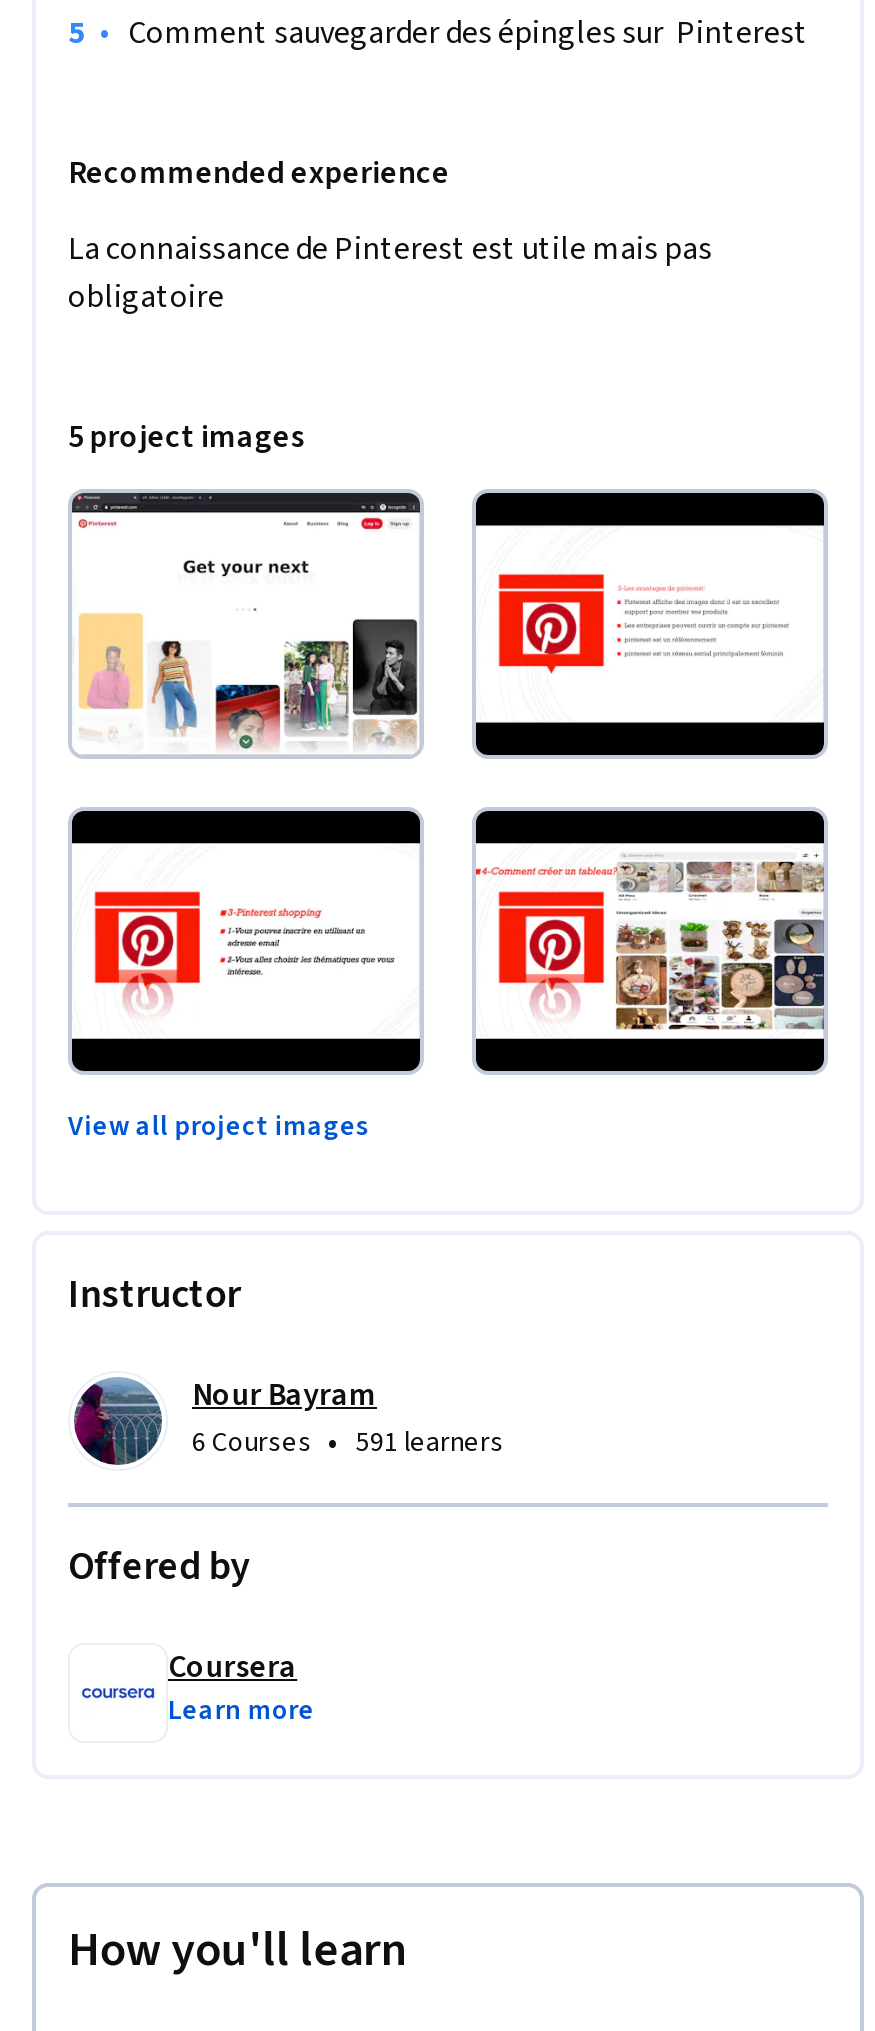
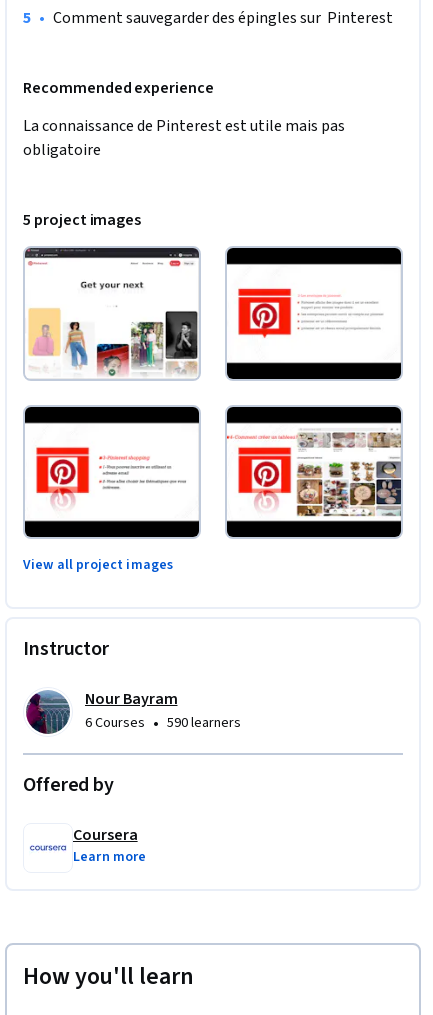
[192,1421,504,1465] 6 Courses • 591 learners -> [85,712,241,734] 6 Courses • 590 learners

